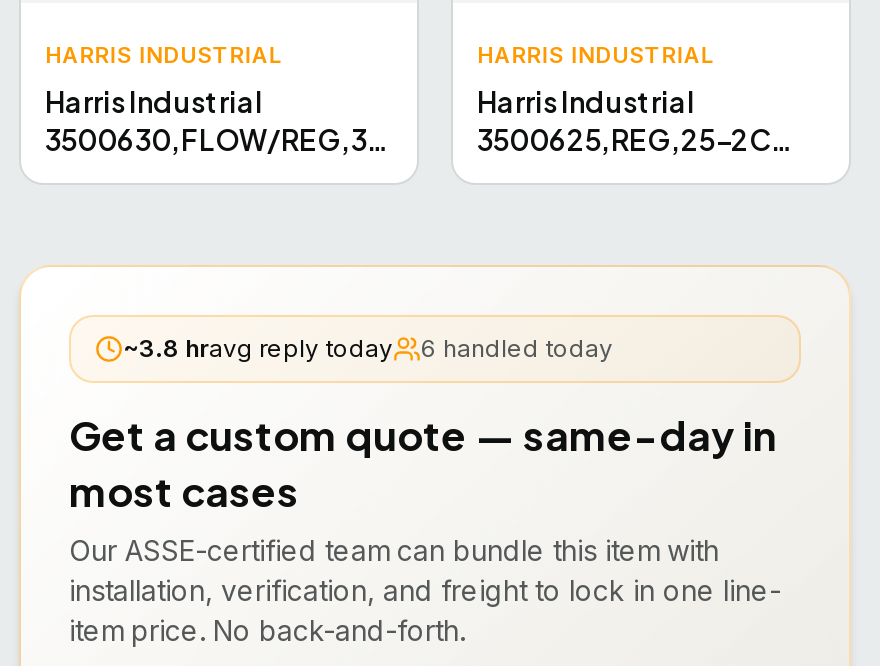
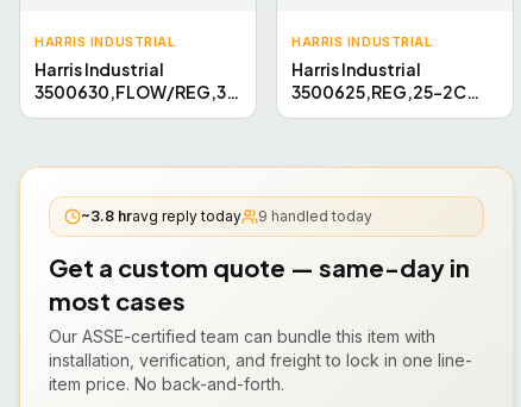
[421,333,613,363] 6 handled today -> [258,207,372,225] 9 handled today

